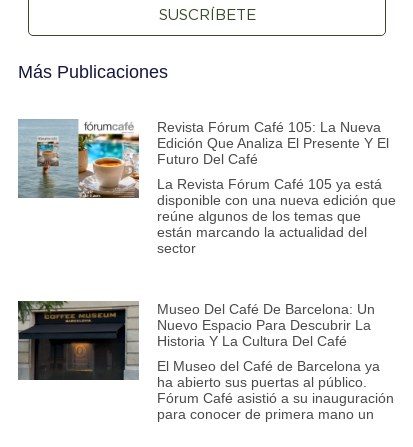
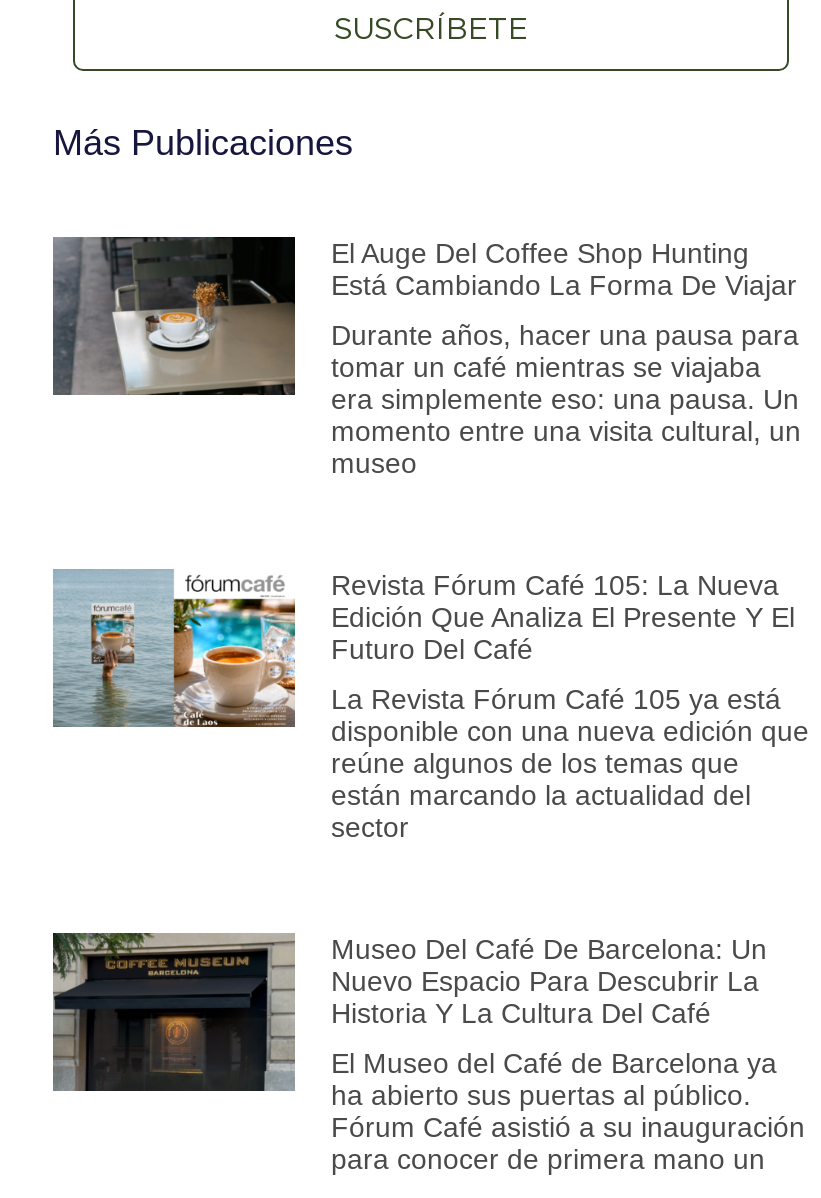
none -> [53,235,801,478] [image] | El Auge Del Coffee Shop Hunting | Está Cambiando La Forma De Viajar | Durante años, hacer una pausa para | tomar un café mientras se viajaba | era simplemente eso: una pausa. Un | momento entre una visita cultural, un | museo

